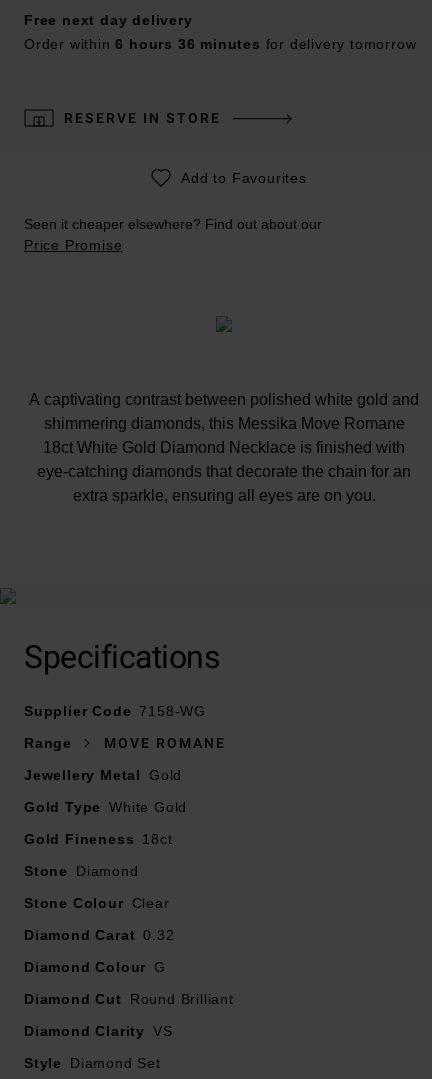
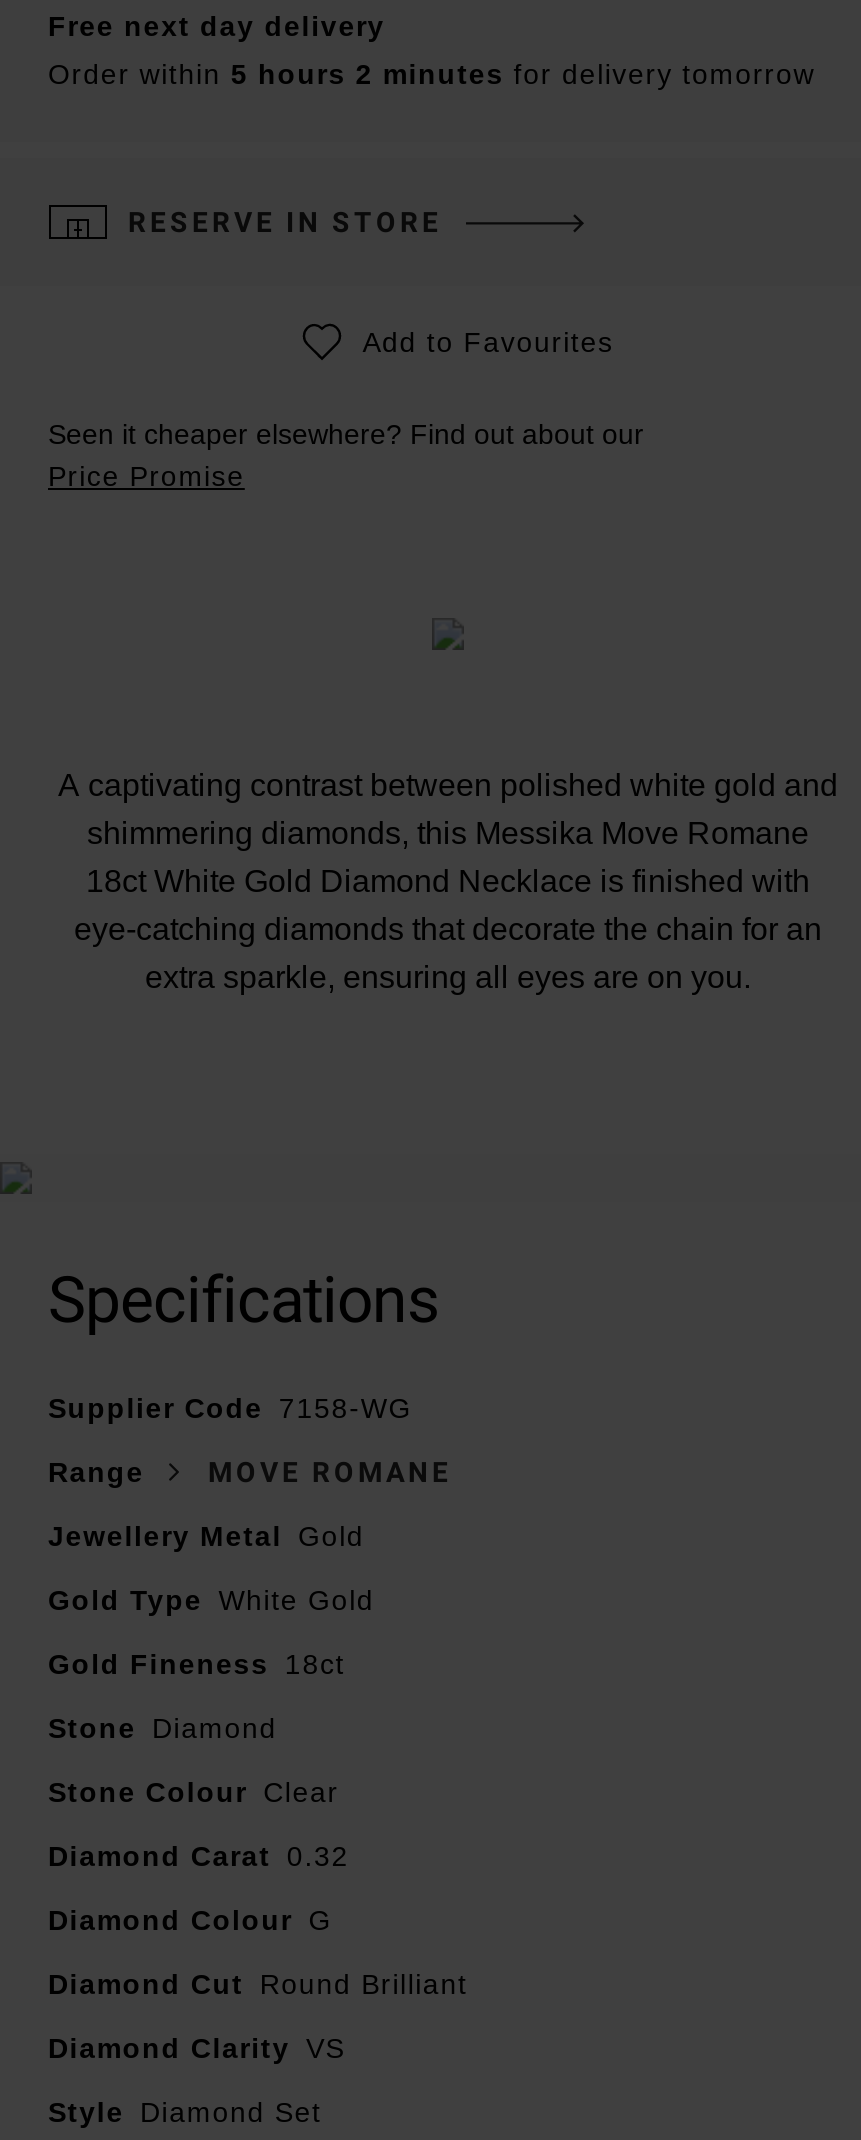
[24,36,416,52] Order within 6 hours 36 minutes for delivery tomorrow -> [48,57,815,89] Order within 5 hours 2 minutes for delivery tomorrow

